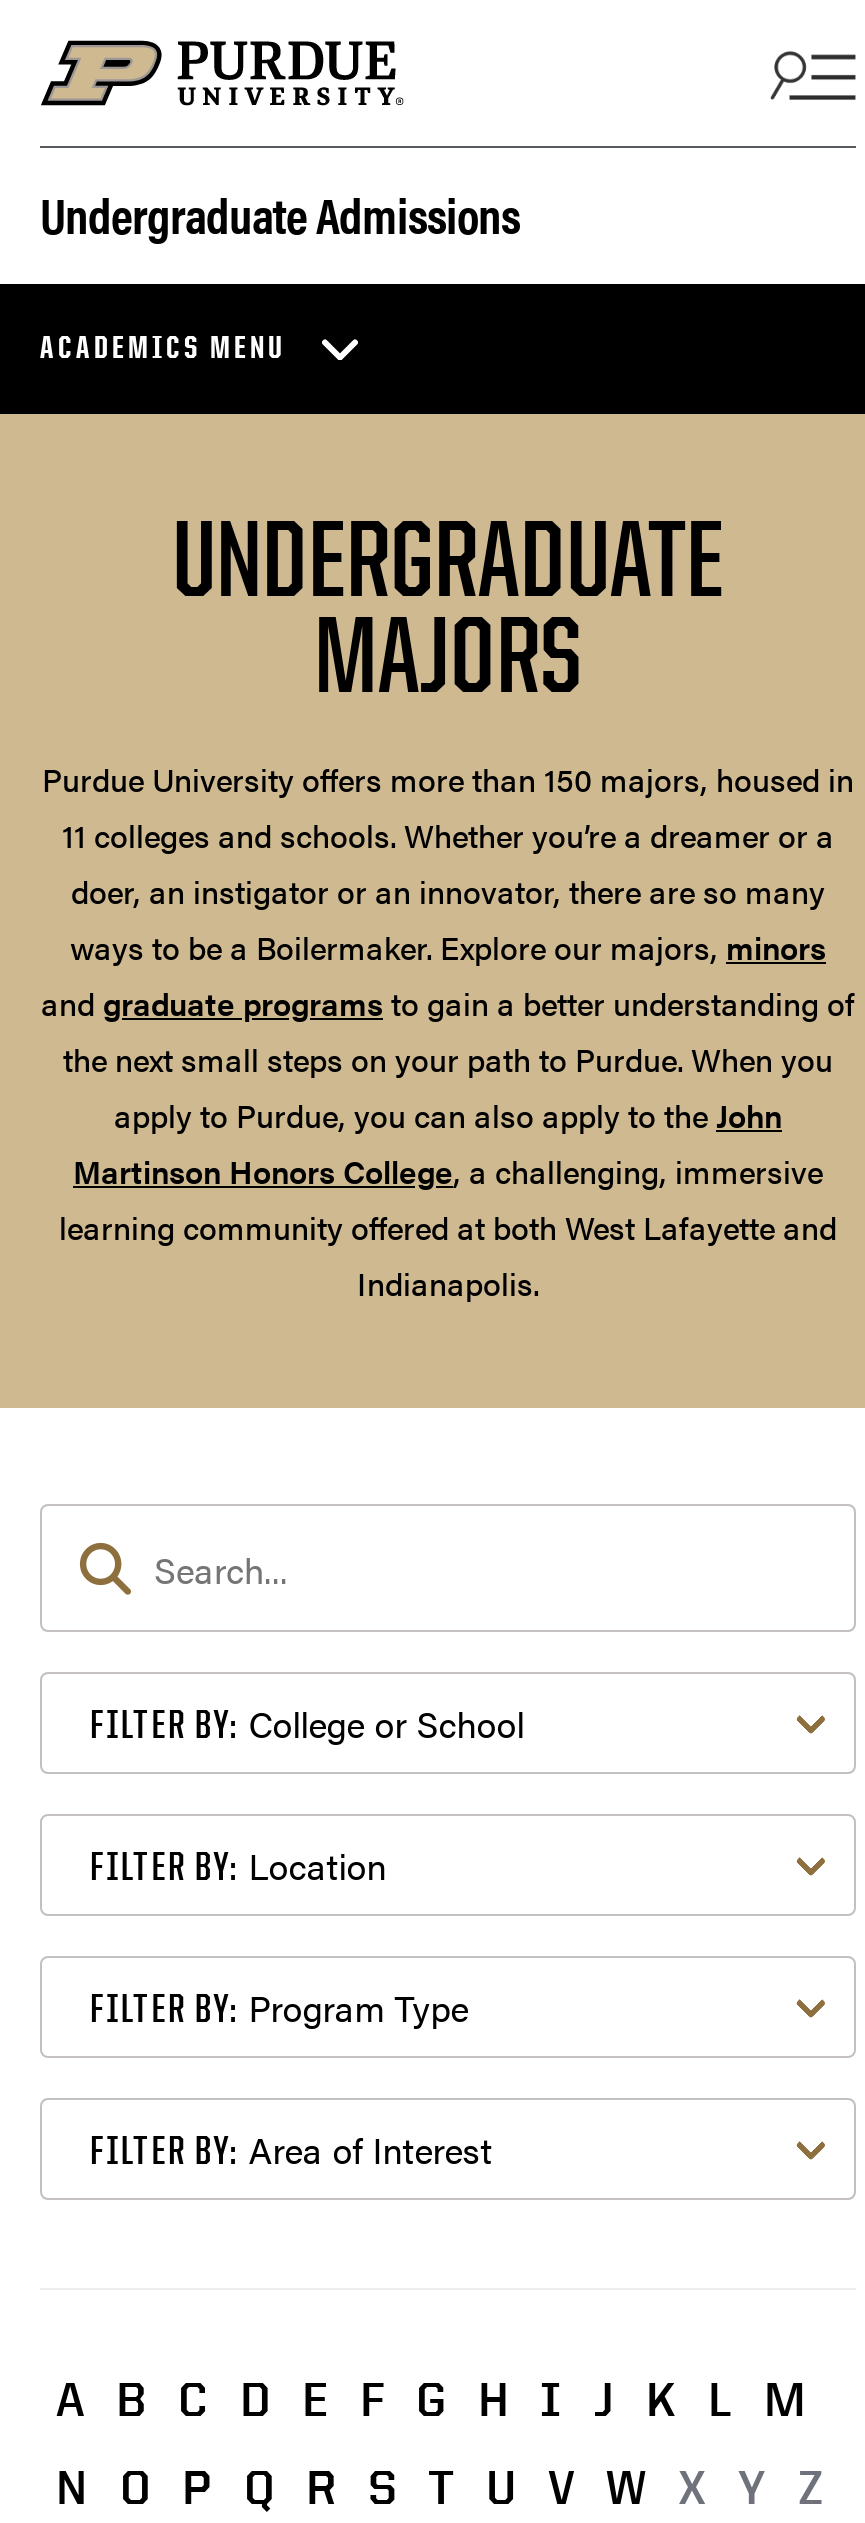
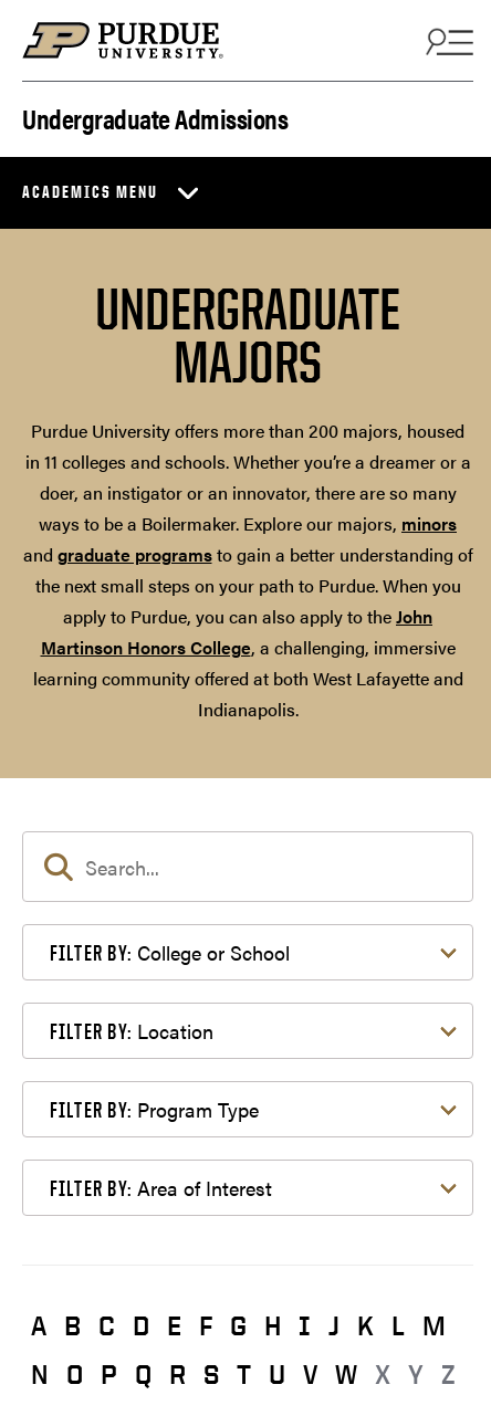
[42,756,854,858] Purdue University offers more than 150 majors, housed in | 11 colleges and schools. Whether you’re a dreamer or a -> [25,418,471,474] Purdue University offers more than 200 majors, housed | in 11 colleges and schools. Whether you’re a dreamer or a

